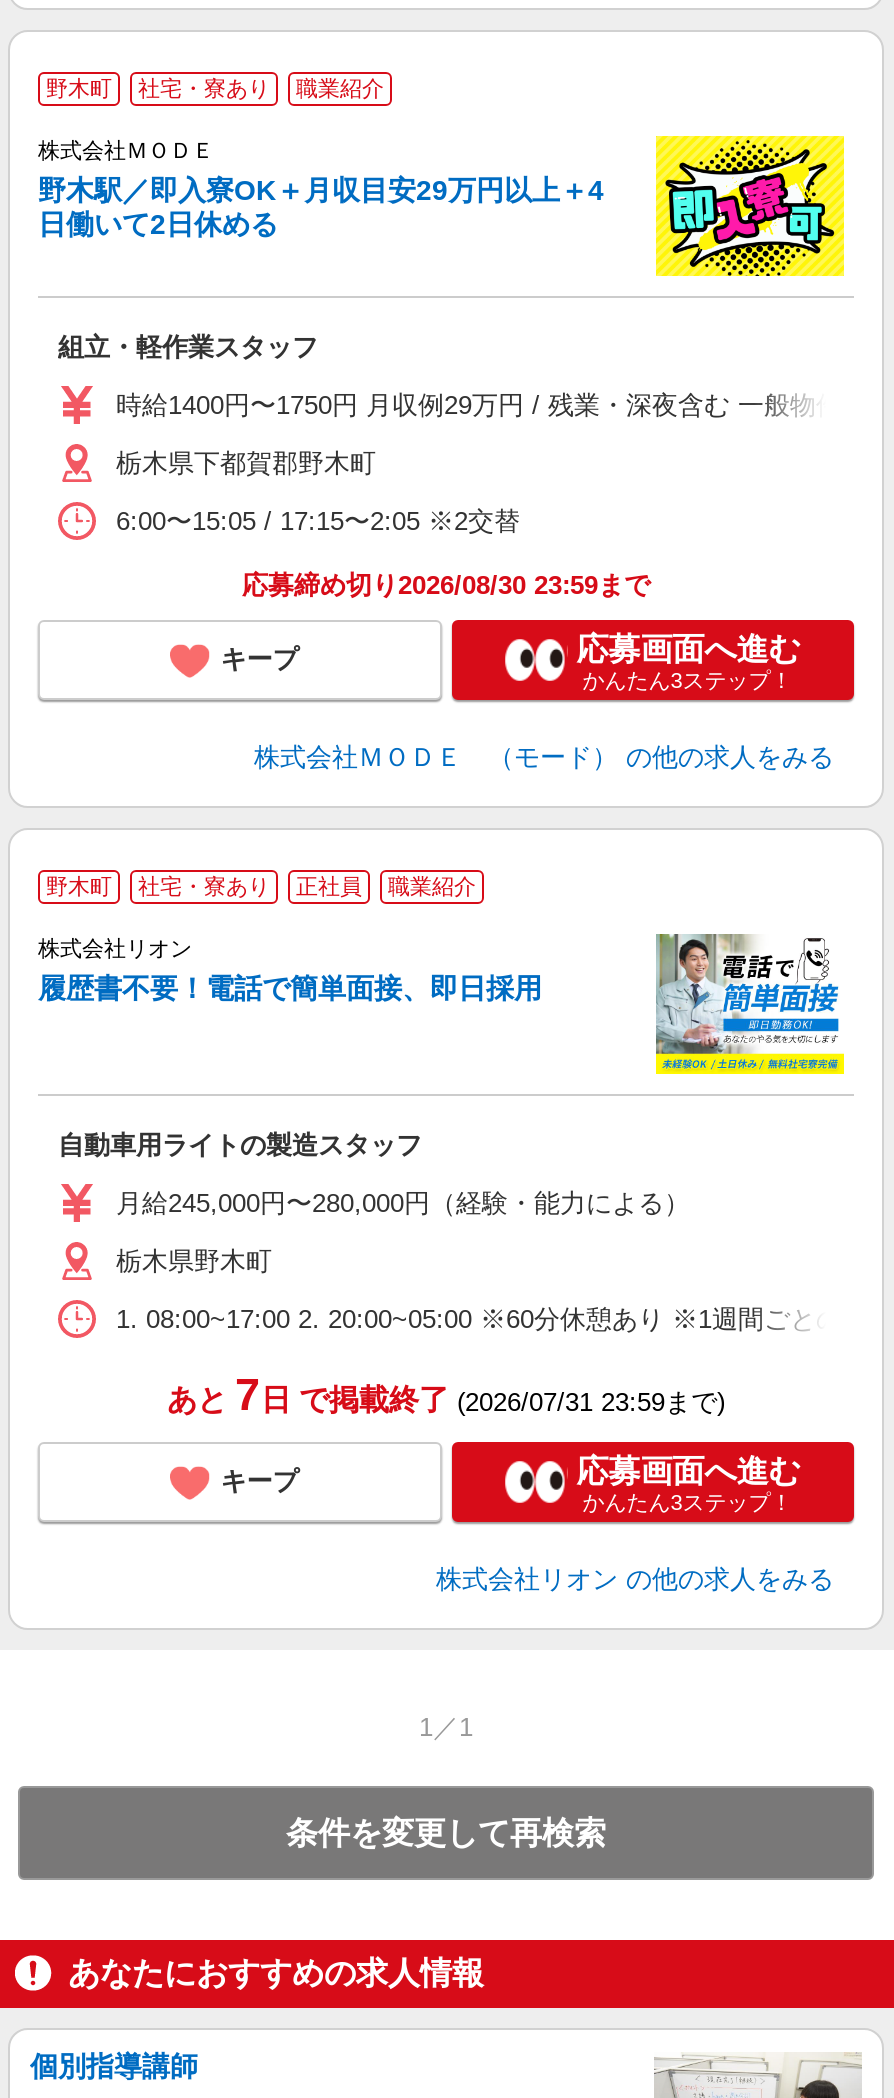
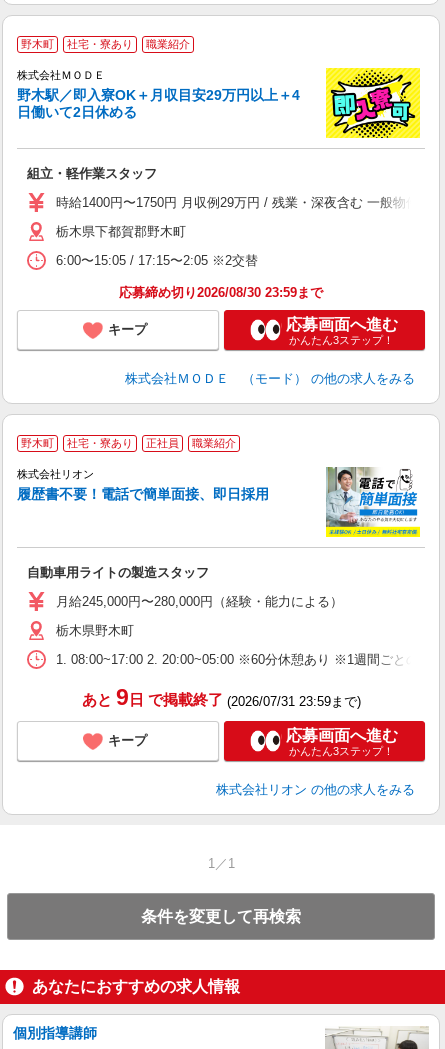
[167,1370,725,1420] あと 7日 で掲載終了(2026/07/31 23:59まで) -> [81,685,360,710] あと 9日 で掲載終了(2026/07/31 23:59まで)

